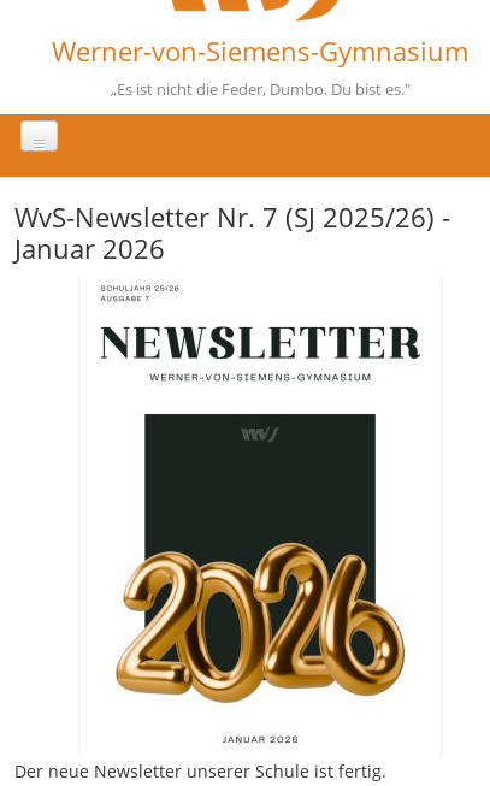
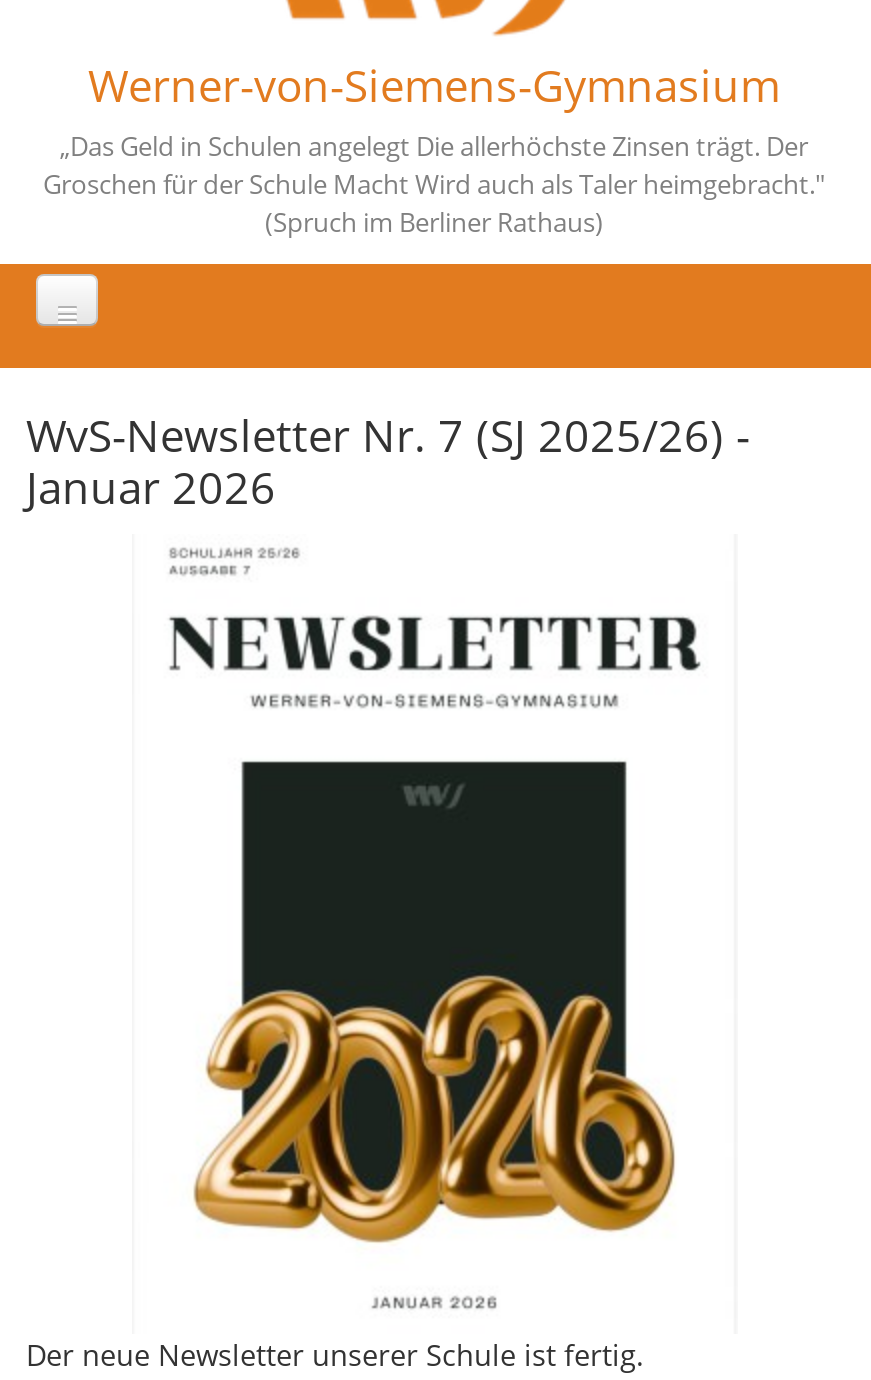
[110,78,410,100] „Es ist nicht die Feder, Dumbo. Du bist es." -> [43,128,825,240] „Das Geld in Schulen angelegt Die allerhöchste Zinsen trägt. Der | Groschen für der Schule Macht Wird auch als Taler heimgebracht." | (Spruch im Berliner Rathaus)

